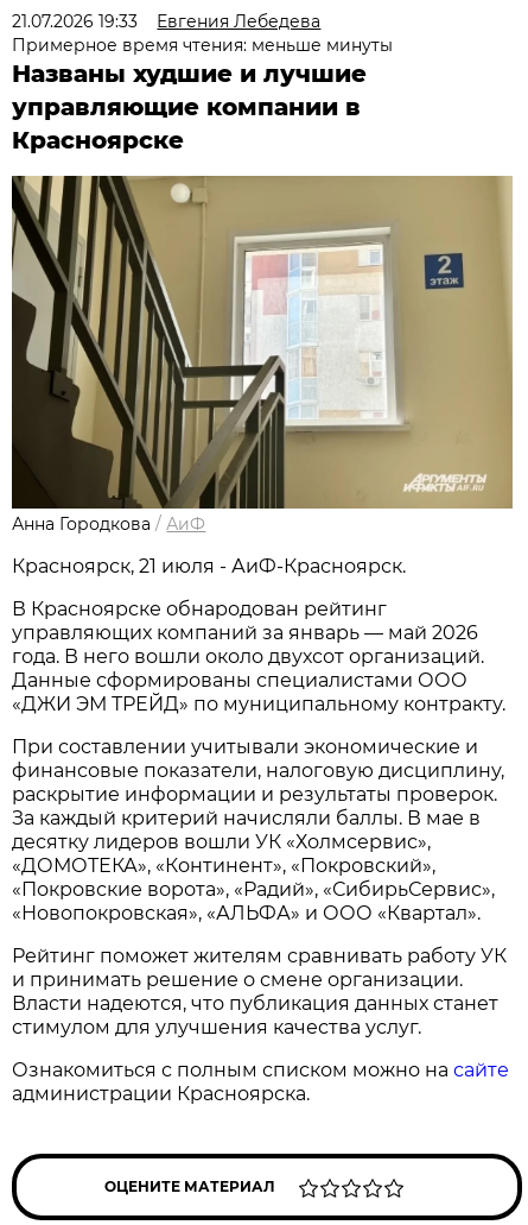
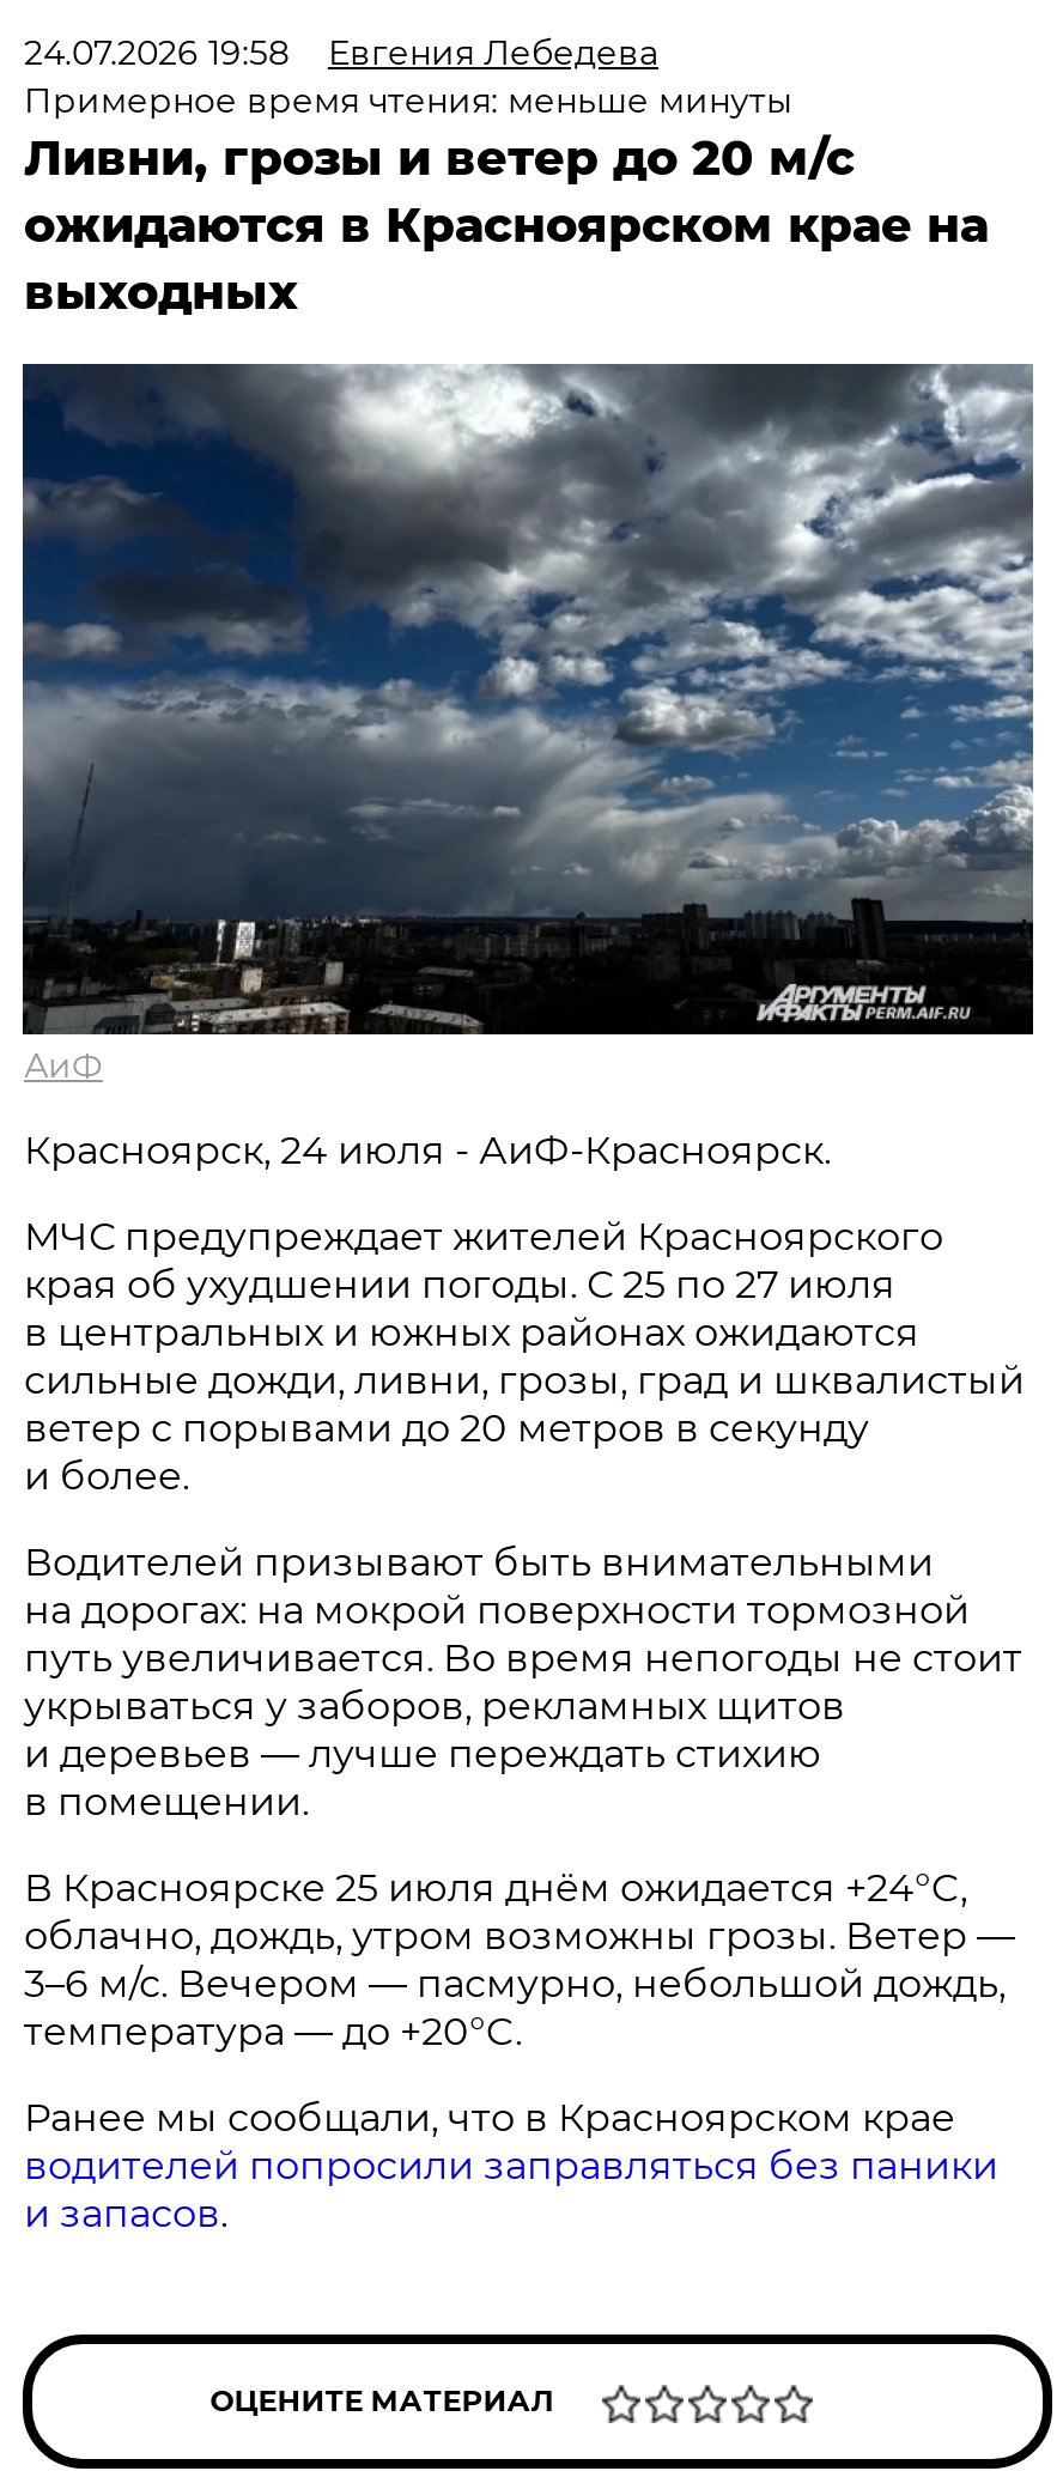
[12,11,321,32] 21.07.2026 19:33 Евгения Лебедева -> [24,31,658,74] 24.07.2026 19:58 Евгения Лебедева
[12,59,367,154] Названы худшие и лучшие | управляющие компании в | Красноярске -> [24,129,989,321] Ливни, грозы и ветер до 20 м/с | ожидаются в Красноярском крае на | выходных
[11,175,514,535] [image] | Анна Городкова / АиФ -> [20,362,1035,1087] [image] | АиФ
[12,555,406,577] Красноярск, 21 июля - АиФ-Красноярск. -> [24,1128,831,1173] Красноярск, 24 июля - АиФ-Красноярск.
[12,598,506,715] В Красноярске обнародован рейтинг | управляющих компаний за январь — май 2026 | года. В него вошли около двухсот организаций. | Данные сформированы специалистами ООО | «ДЖИ ЭМ ТРЕЙД» по муниципальному контракту. -> [24,1214,1024,1499] МЧС предупреждает жителей Красноярского | края об ухудшении погоды. С 25 по 27 июля | в центральных и южных районах ожидаются | сильные дожди, ливни, грозы, град и шквалистый | ветер с порывами до 20 метров в секунду | и более.
[12,735,505,924] При составлении учитывали экономические и | финансовые показатели, налоговую дисциплину, | раскрытие информации и результаты проверок. | За каждый критерий начисляли баллы. В мае в | десятку лидеров вошли УК «Холмсервис», | «ДОМОТЕКА», «Континент», «Покровский», | «Покровские ворота», «Радий», «СибирьСервис», | «Новопокровская», «АЛЬФА» и ООО «Квартал». -> [24,1539,1022,1824] Водителей призывают быть внимательными | на дорогах: на мокрой поверхности тормозной | путь увеличивается. Во время непогоды не стоит | укрываться у заборов, рекламных щитов | и деревьев — лучше переждать стихию | в помещении.
[12,944,507,1038] Рейтинг поможет жителям сравнивать работу УК | и принимать решение о смене организации. | Власти надеются, что публикация данных станет | стимулом для улучшения качества услуг. -> [24,1865,1015,2054] В Красноярске 25 июля днём ожидается +24°C, | облачно, дождь, утром возможны грозы. Ветер — | 3–6 м/с. Вечером — пасмурно, небольшой дождь, | температура — до +20°C.
[12,1059,509,1105] Ознакомиться с полным списком можно на сайте | администрации Красноярска. -> [24,2095,998,2236] Ранее мы сообщали, что в Красноярском крае | водителей попросили заправляться без паники | и запасов.

